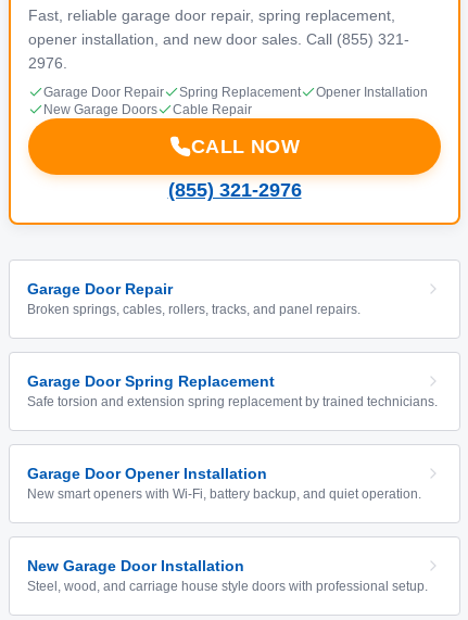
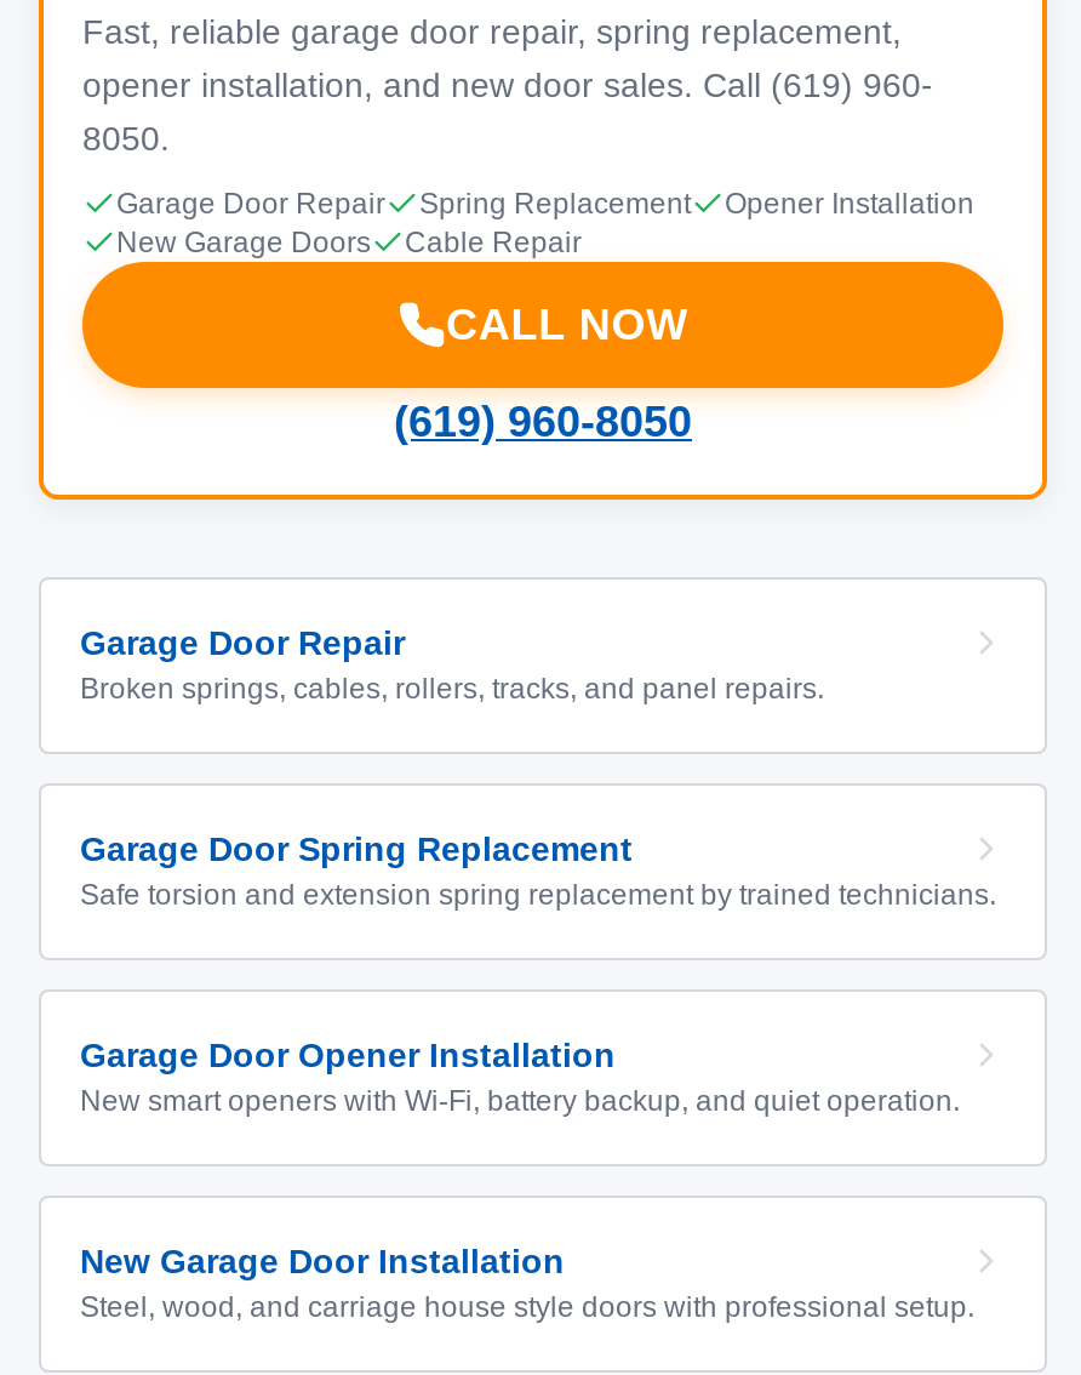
[28,30,409,48] opener installation, and new door sales. Call (855) 321- -> [82,65,933,104] opener installation, and new door sales. Call (619) 960-
[28,54,67,72] 2976. -> [82,119,170,158] 8050.
[168,179,301,201] (855) 321-2976 -> [394,398,692,446] (619) 960-8050

